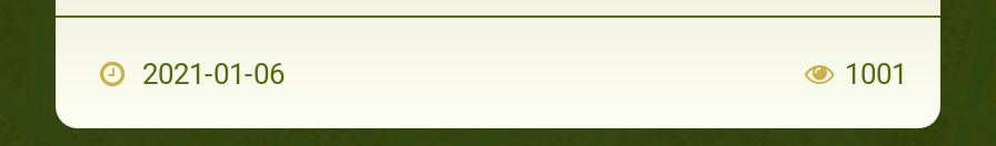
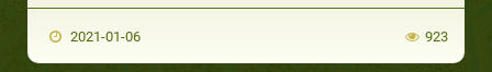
[845,57,907,90] 1001 -> [425,28,448,44] 923

